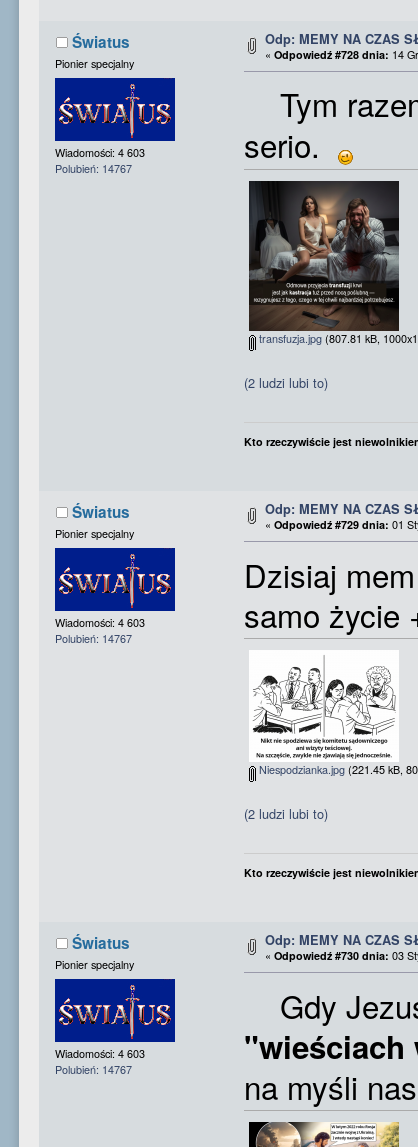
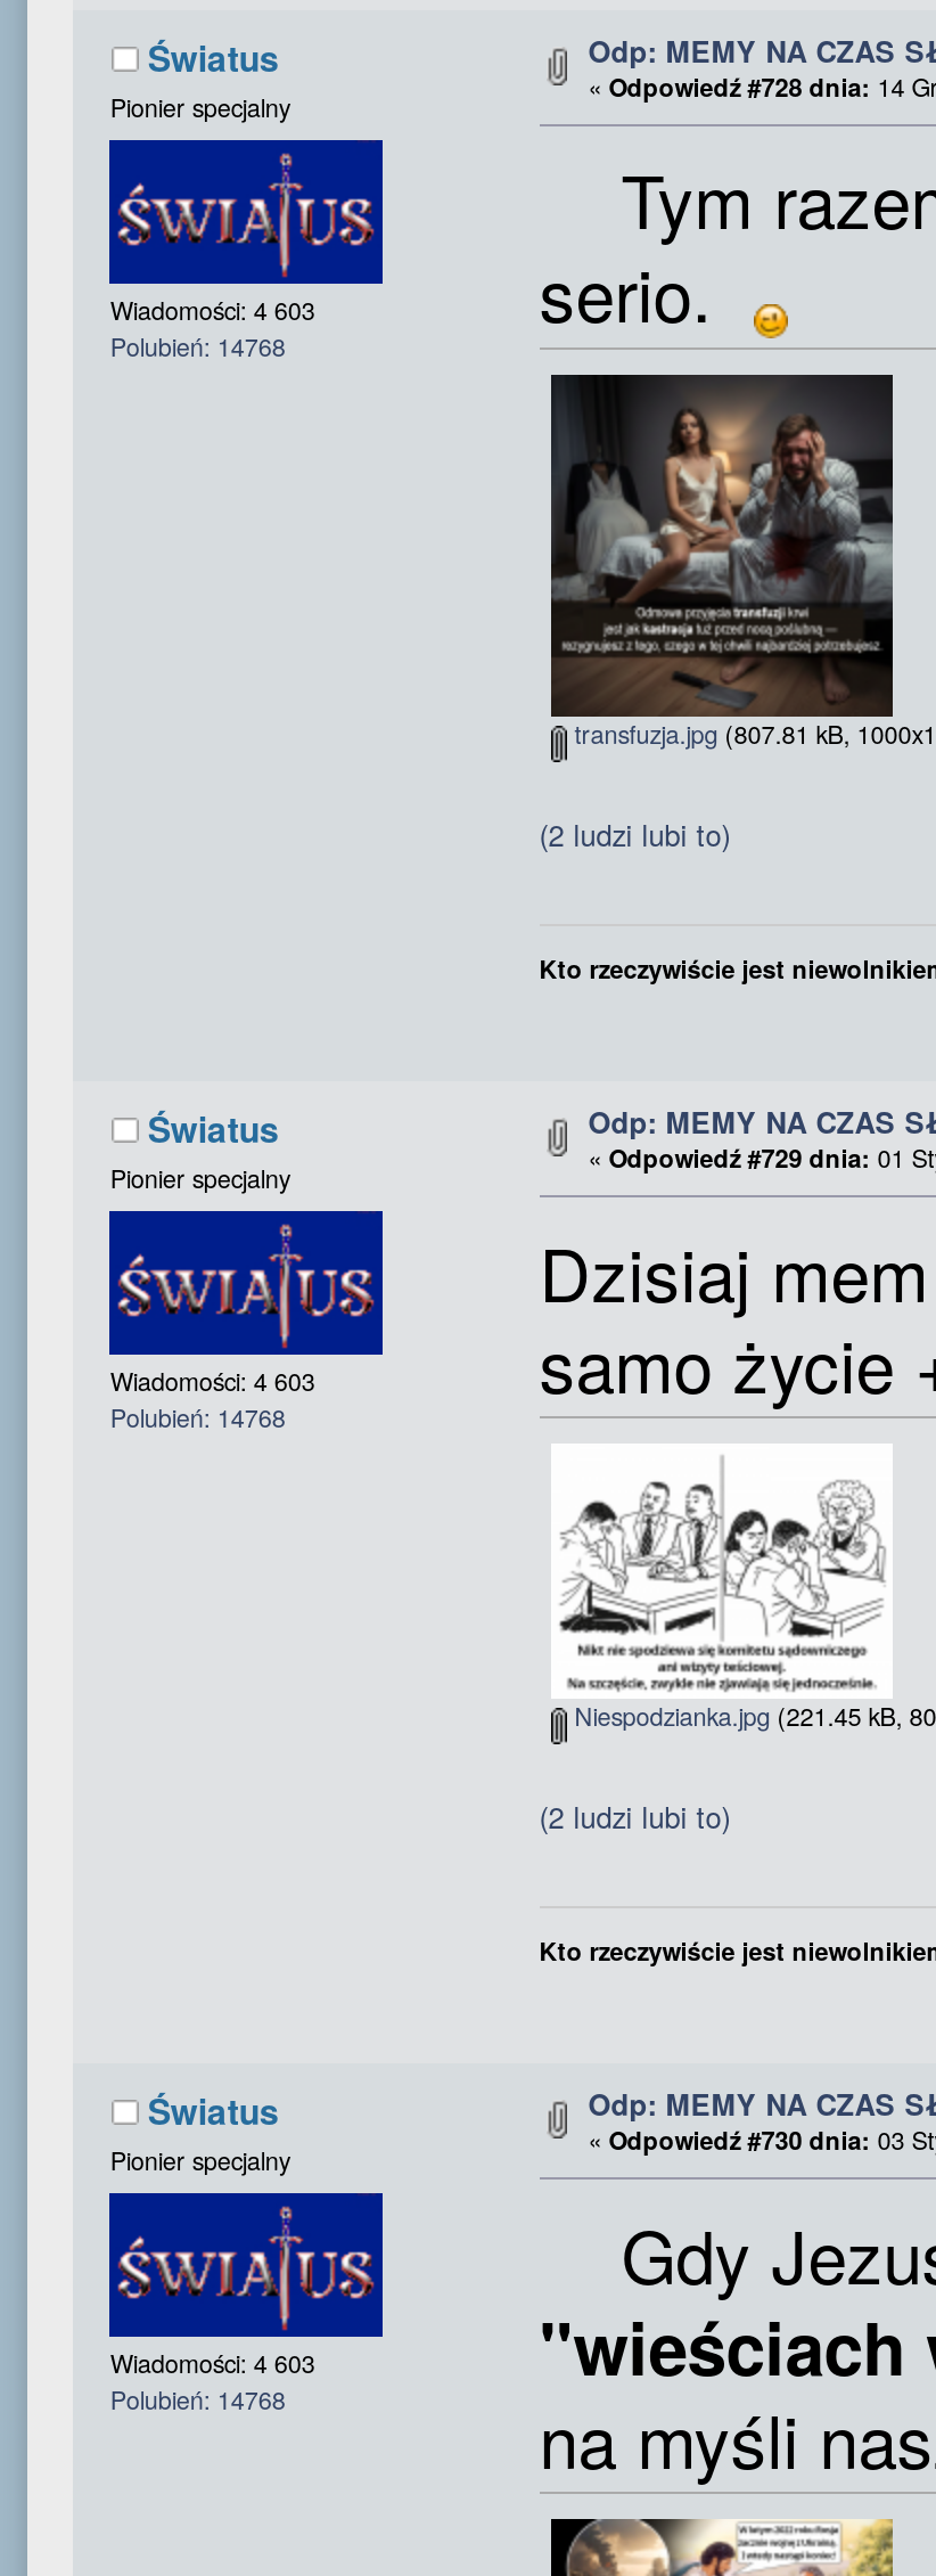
[55,161,132,176] Polubień: 14767 -> [110,328,285,363] Polubień: 14768
[55,631,132,646] Polubień: 14767 -> [110,1400,285,1434] Polubień: 14768
[55,1062,132,1077] Polubień: 14767 -> [110,2382,285,2416] Polubień: 14768

